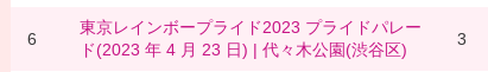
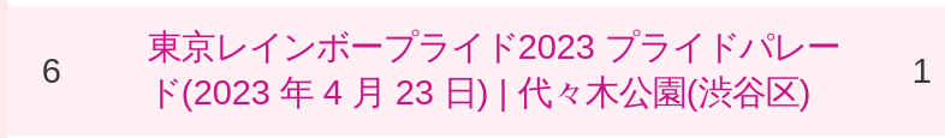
[458,29,467,48] 3 -> [912,51,932,89] 1

